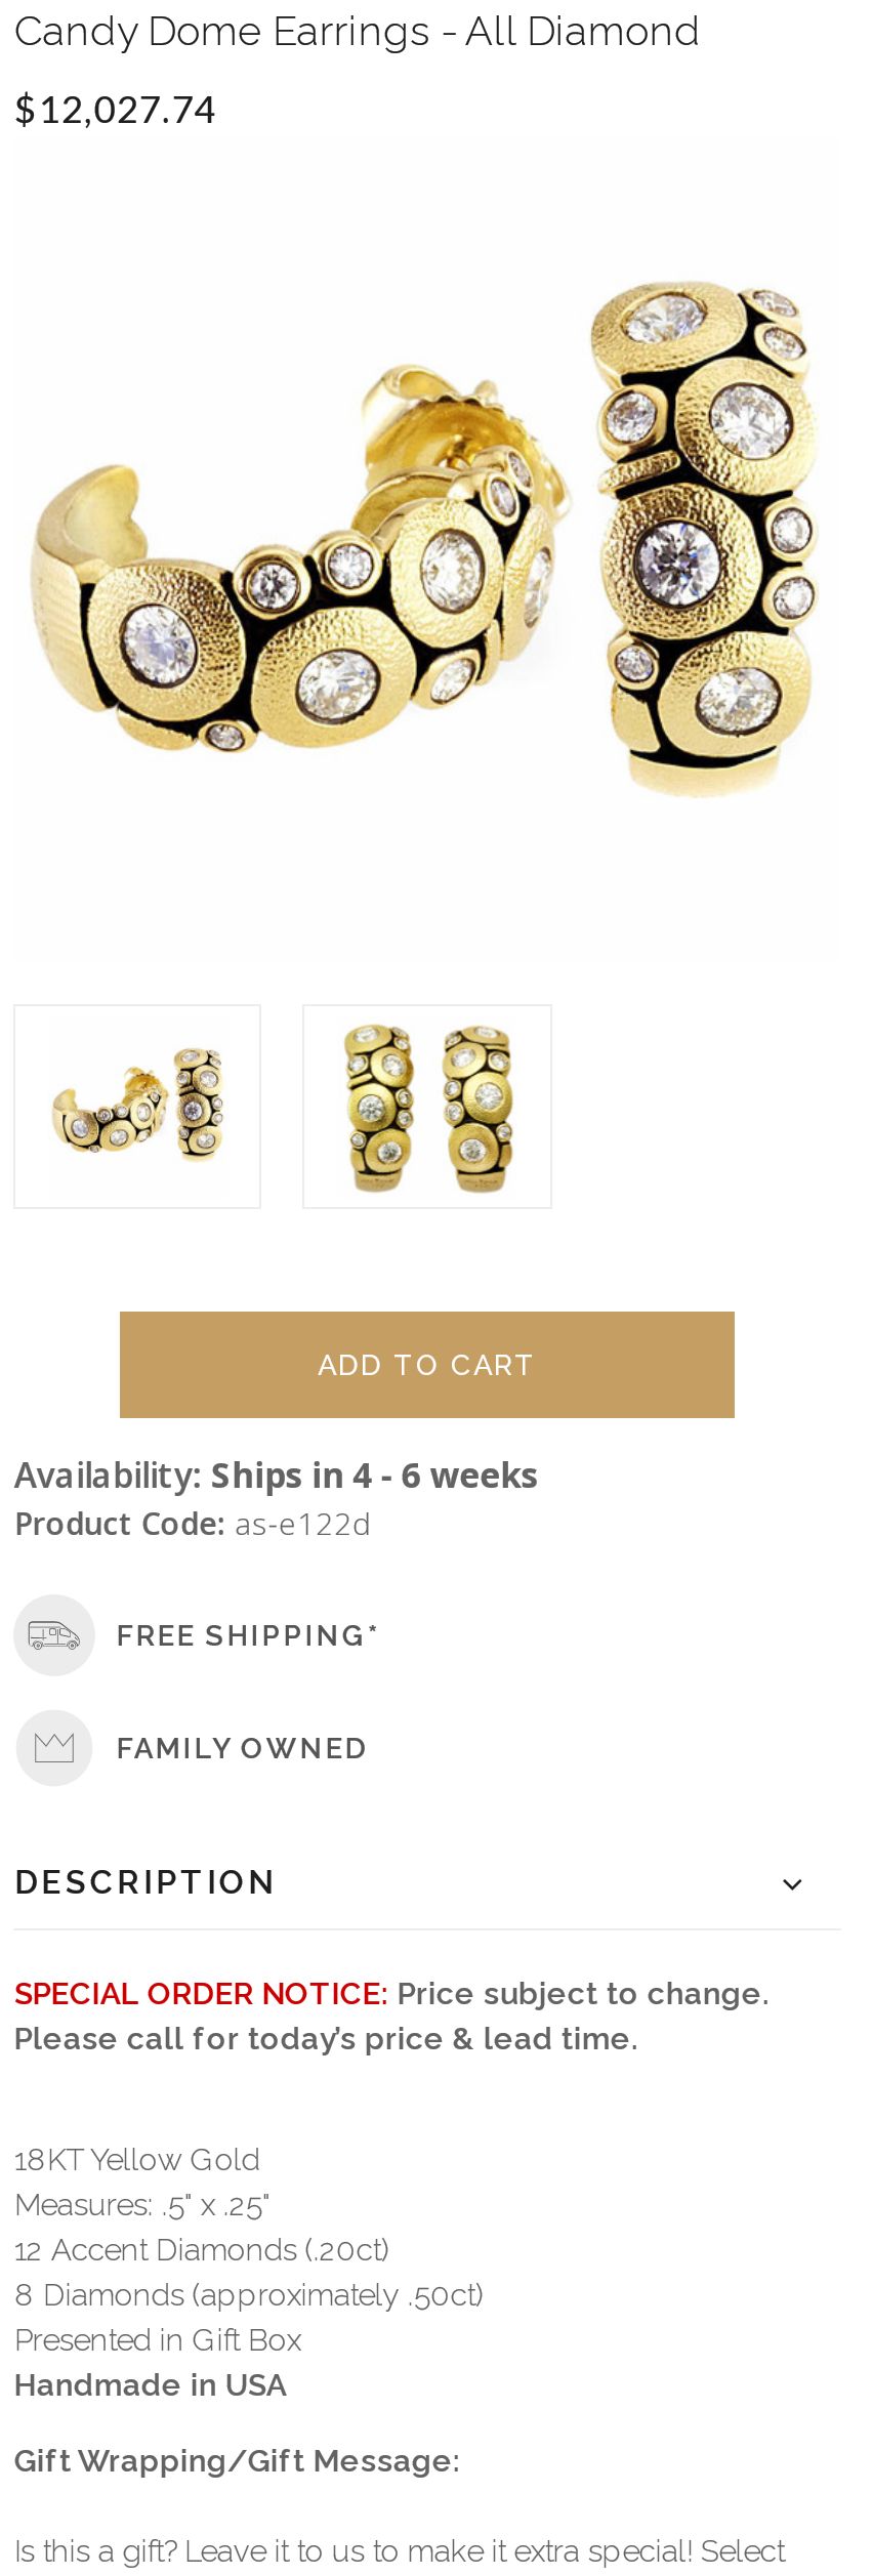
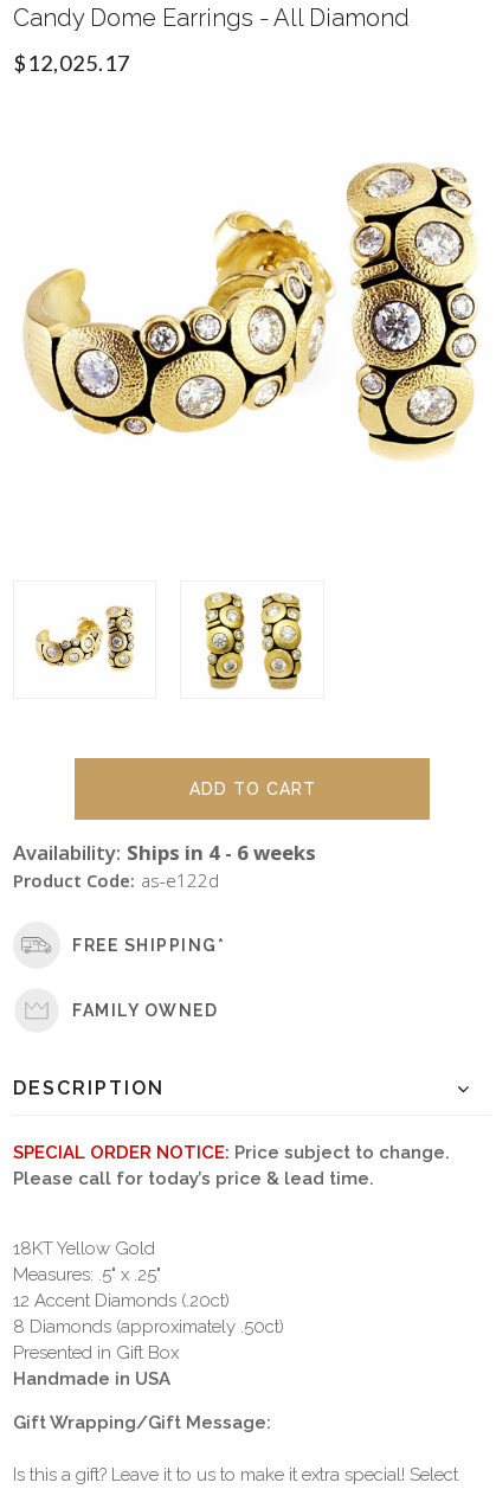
[14,87,217,132] $12,027.74 -> [13,50,131,76] $12,025.17

